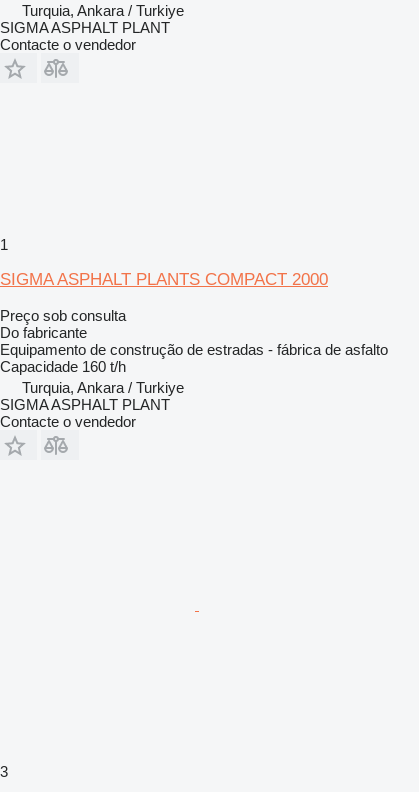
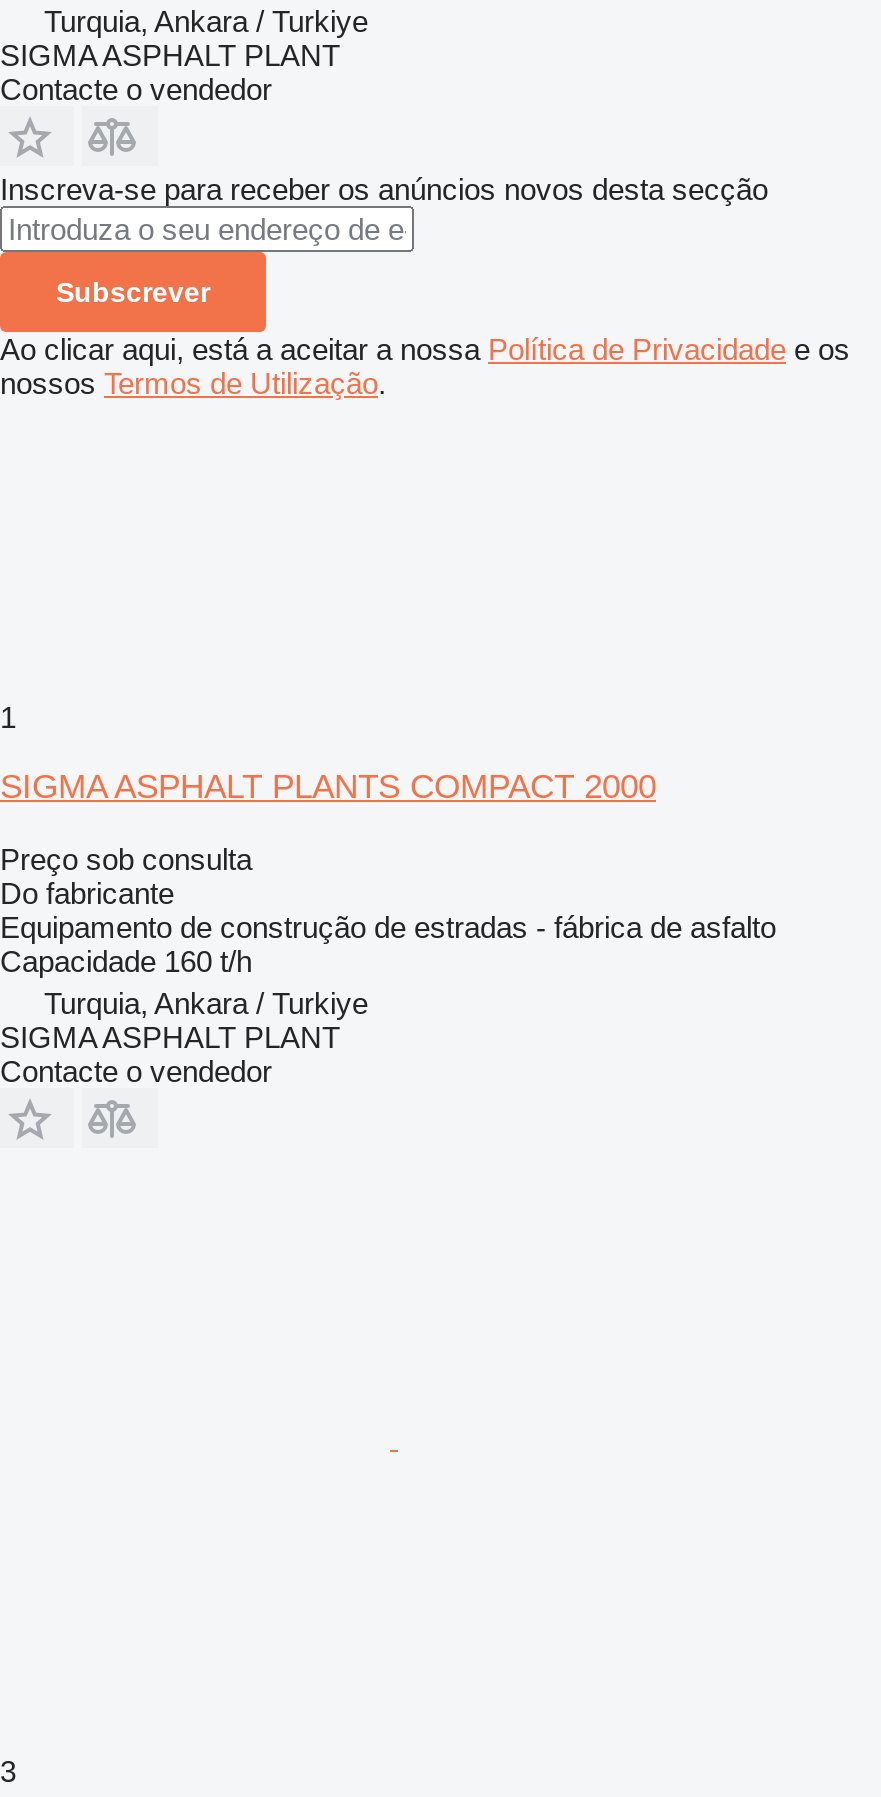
none -> [0,172,850,400] Inscreva-se para receber os anúncios novos desta secção | Subscrever | Ao clicar aqui, está a aceitar a nossa Política de Privacidade e os | nossos Termos de Utilização.

